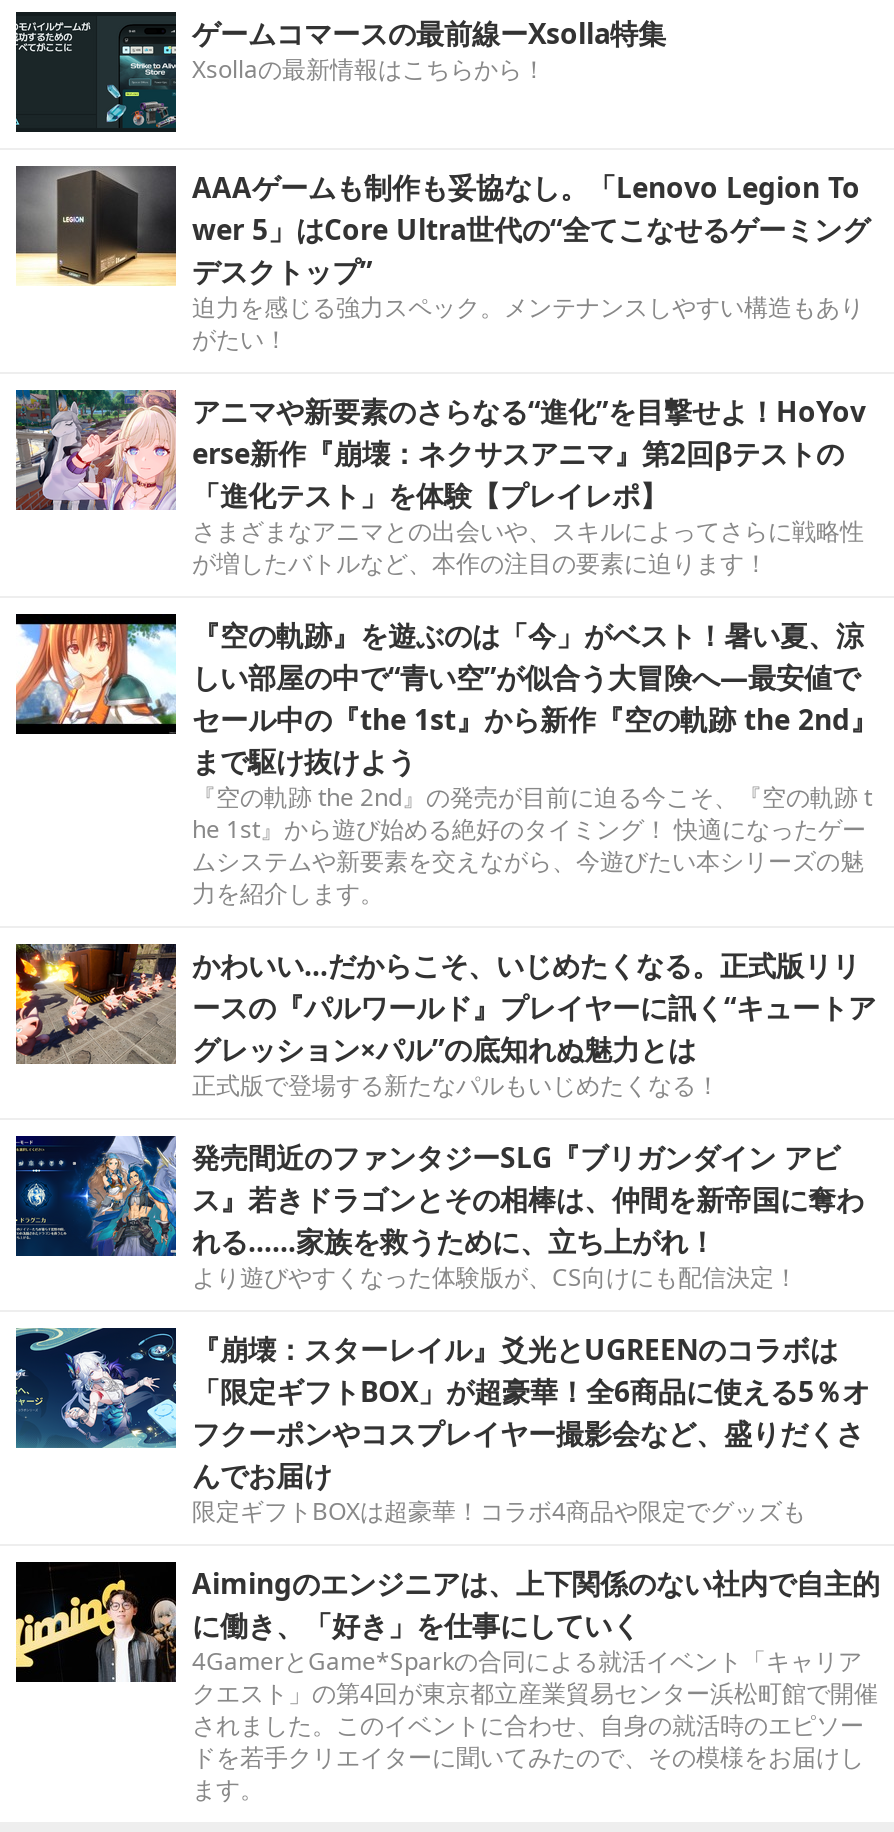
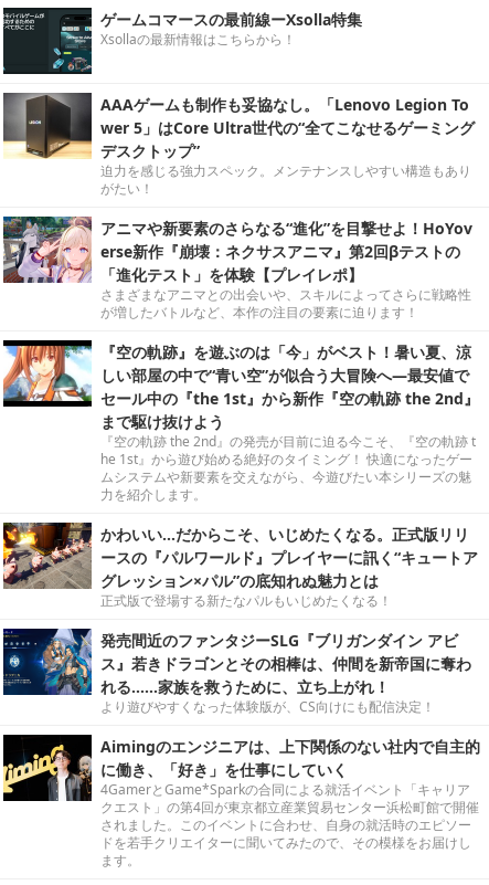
[14,1326,870,1529] [image] | 『崩壊：スターレイル』爻光とUGREENのコラボは | 「限定ギフトBOX」が超豪華！全6商品に使える5％オ | フクーポンやコスプレイヤー撮影会など、盛りだくさ | んでお届け | 限定ギフトBOXは超豪華！コラボ4商品や限定でグッズも -> none

